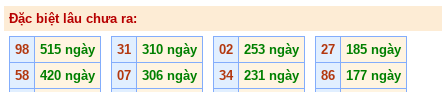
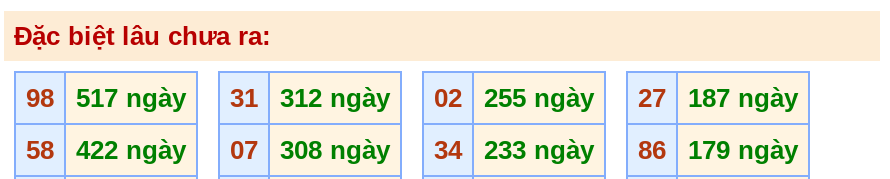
[40,42,95,57] 515 ngày -> [76,83,186,113] 517 ngày
[142,42,197,57] 310 ngày -> [280,83,390,113] 312 ngày
[244,42,299,57] 253 ngày -> [484,83,594,113] 255 ngày
[346,42,401,57] 185 ngày -> [688,83,798,113] 187 ngày
[40,68,95,83] 420 ngày -> [76,135,186,165] 422 ngày
[142,68,197,83] 306 ngày -> [280,135,390,165] 308 ngày
[244,68,299,83] 231 ngày -> [484,135,594,165] 233 ngày
[346,68,401,83] 177 ngày -> [688,135,798,165] 179 ngày

